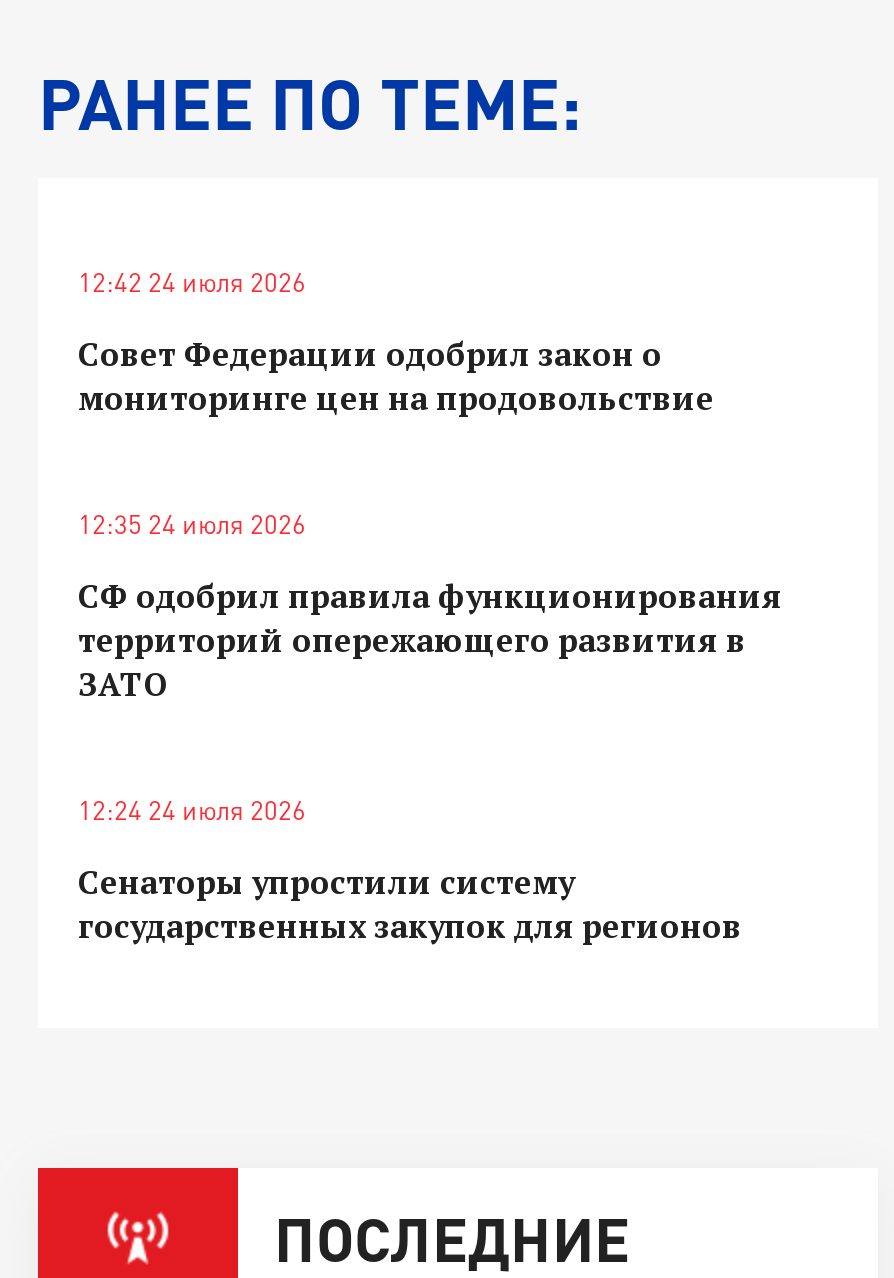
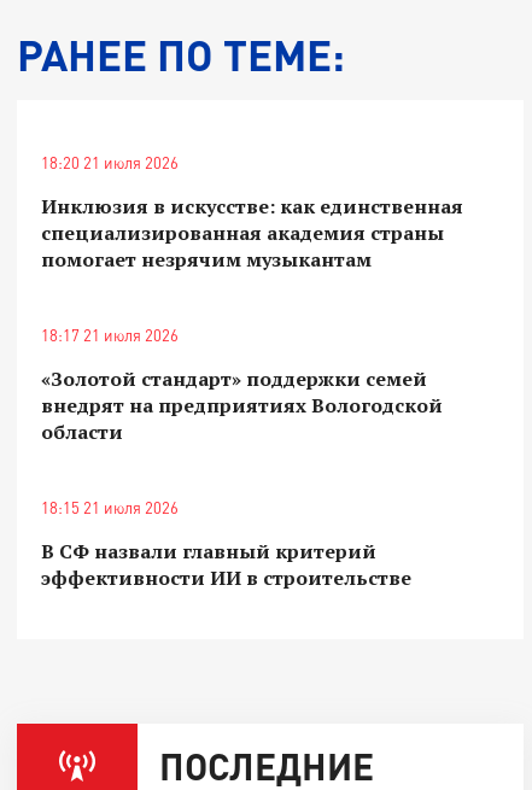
[78,266,306,298] 12:42 24 июля 2026 -> [41,153,179,172] 18:20 21 июля 2026
[78,332,714,420] Совет Федерации одобрил закон о | мониторинге цен на продовольствие -> [41,193,463,273] Инклюзия в искусстве: как единственная | специализированная академия страны | помогает незрячим музыкантам
[78,508,306,540] 12:35 24 июля 2026 -> [41,326,179,345] 18:17 21 июля 2026
[78,574,782,706] СФ одобрил правила функционирования | территорий опережающего развития в | ЗАТО -> [41,365,443,445] «Золотой стандарт» поддержки семей | внедрят на предприятиях Вологодской | области
[78,794,306,826] 12:24 24 июля 2026 -> [41,498,179,517] 18:15 21 июля 2026
[78,860,742,948] Сенаторы упростили систему | государственных закупок для регионов -> [41,538,411,591] В СФ назвали главный критерий | эффективности ИИ в строительстве

